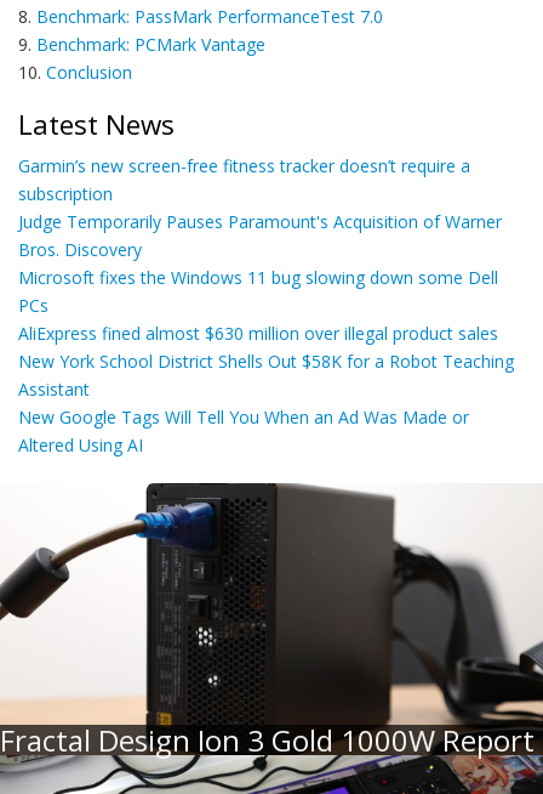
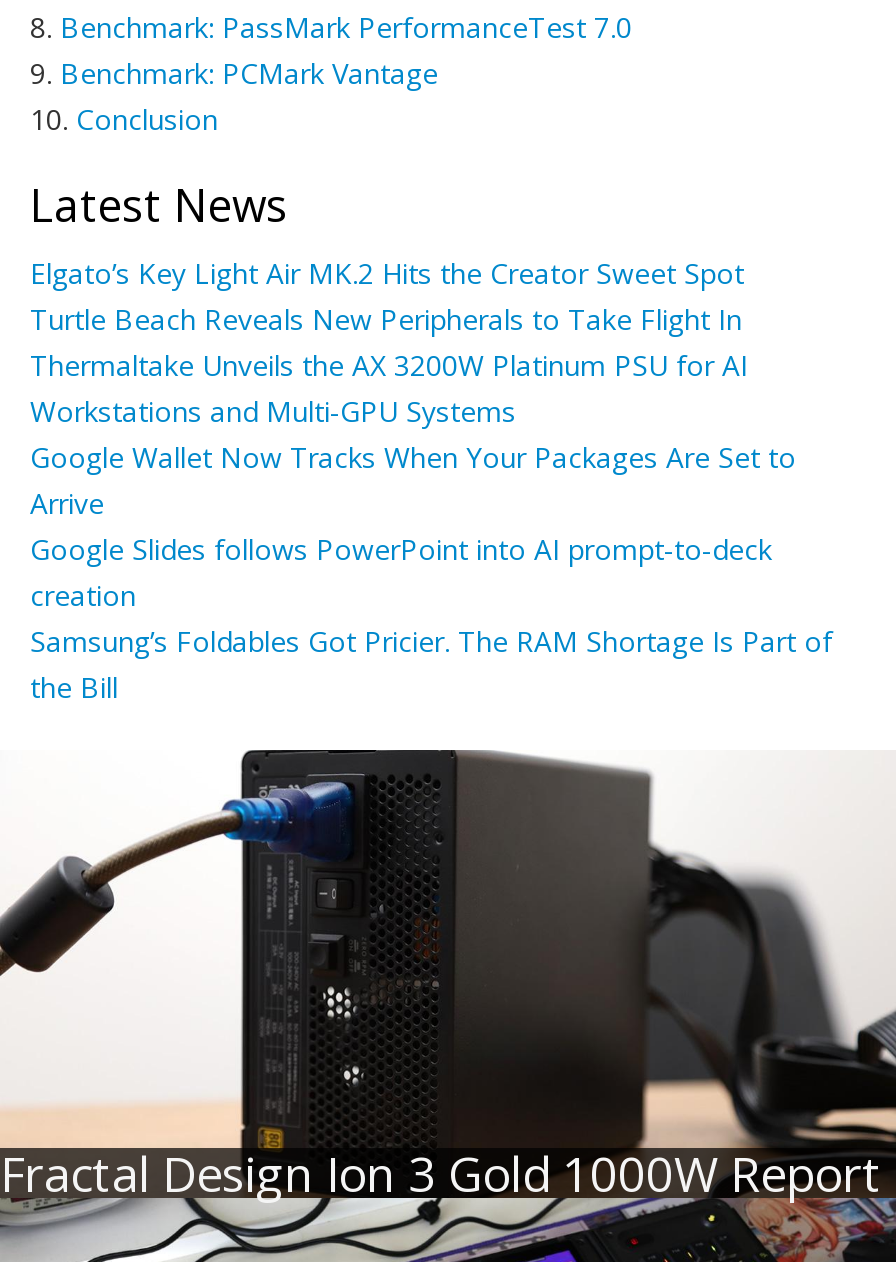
[18,154,514,456] Garmin’s new screen-free fitness tracker doesn’t require a | subscription | Judge Temporarily Pauses Paramount's Acquisition of Warner | Bros. Discovery | Microsoft fixes the Windows 11 bug slowing down some Dell | PCs | AliExpress fined almost $630 million over illegal product sales | New York School District Shells Out $58K for a Robot Teaching | Assistant | New Google Tags Will Tell You When an Ad Was Made or | Altered Using AI -> [30,253,832,705] Elgato’s Key Light Air MK.2 Hits the Creator Sweet Spot | Turtle Beach Reveals New Peripherals to Take Flight In | Thermaltake Unveils the AX 3200W Platinum PSU for AI | Workstations and Multi-GPU Systems | Google Wallet Now Tracks When Your Packages Are Set to | Arrive | Google Slides follows PowerPoint into AI prompt-to-deck | creation | Samsung’s Foldables Got Pricier. The RAM Shortage Is Part of | the Bill

